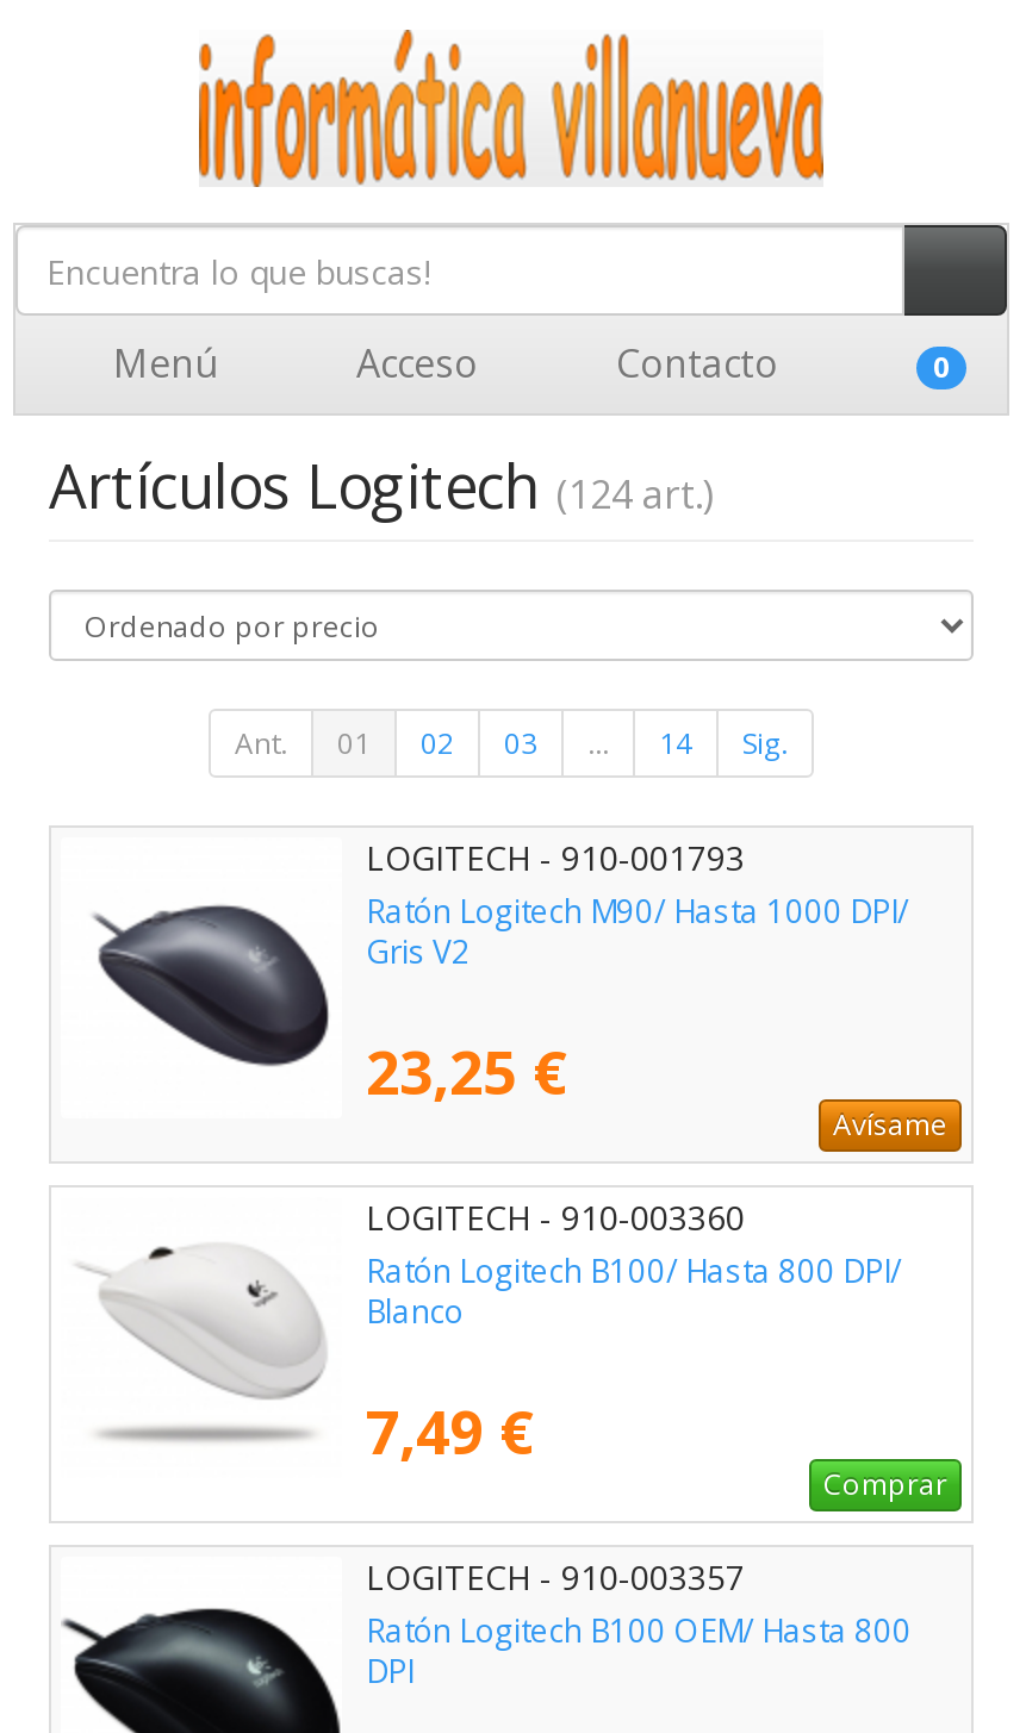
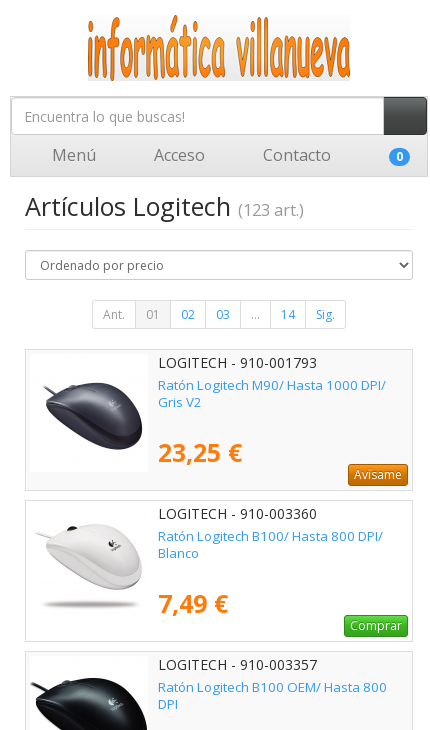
[49,444,714,525] Artículos Logitech (124 art.) -> [25,189,304,223] Artículos Logitech (123 art.)

